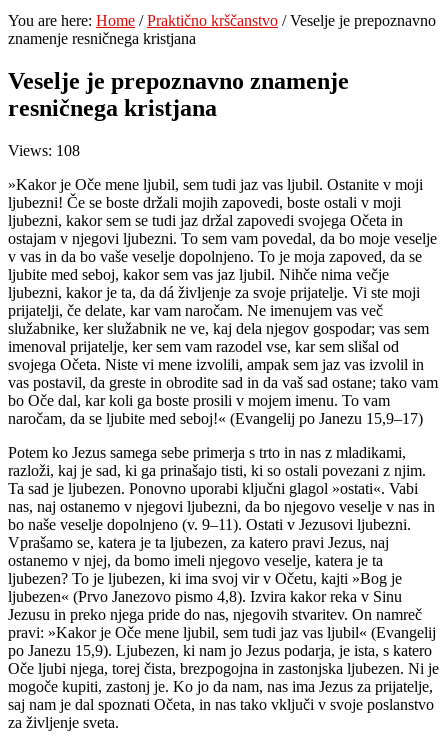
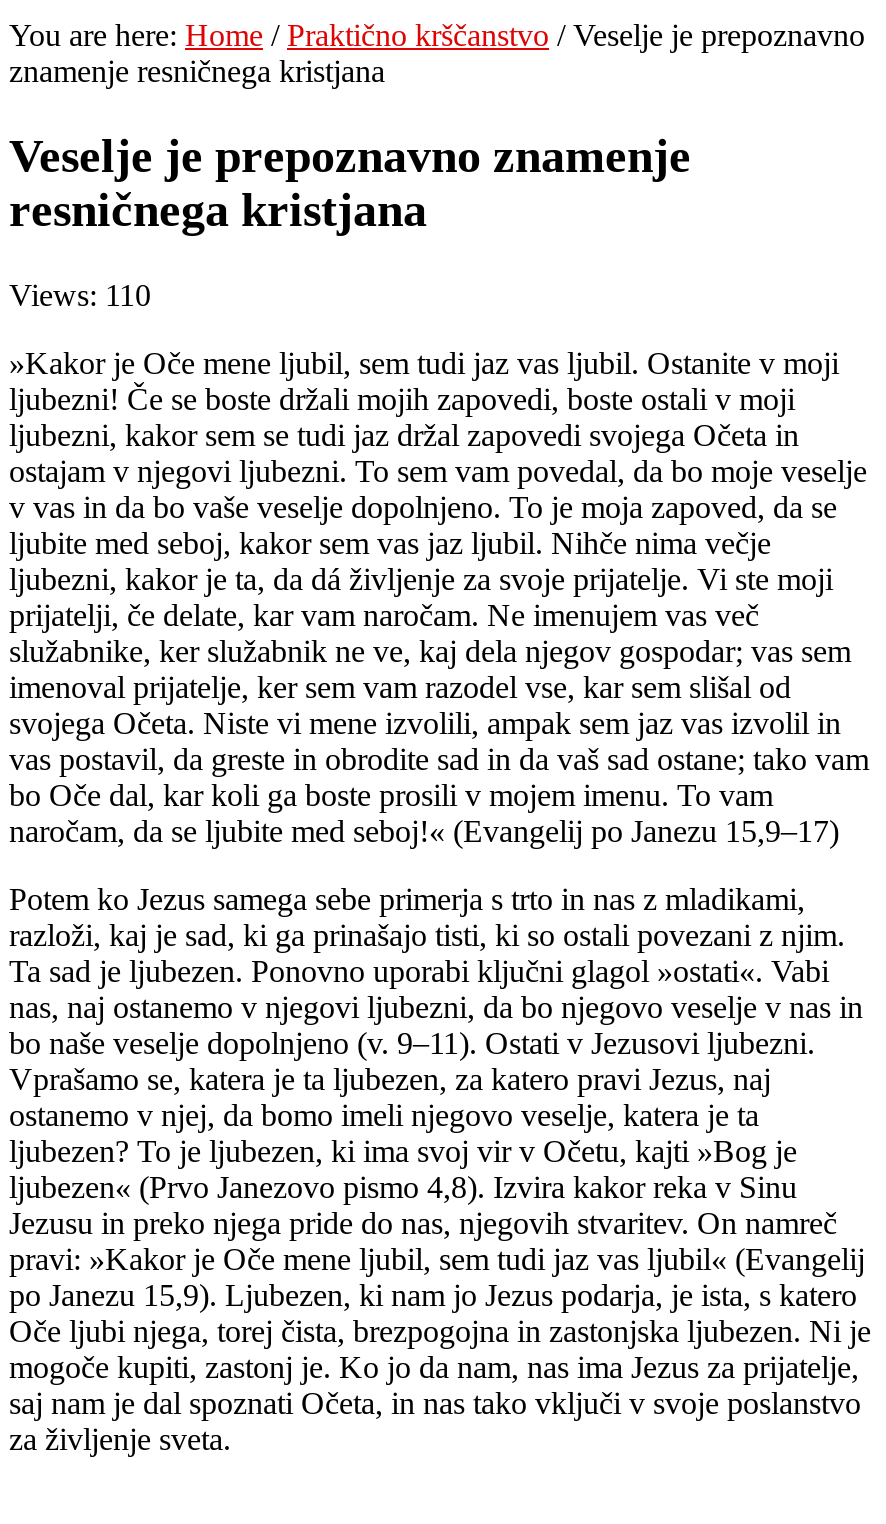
[8,142,80,159] Views: 108 -> [9,278,151,312] Views: 110

